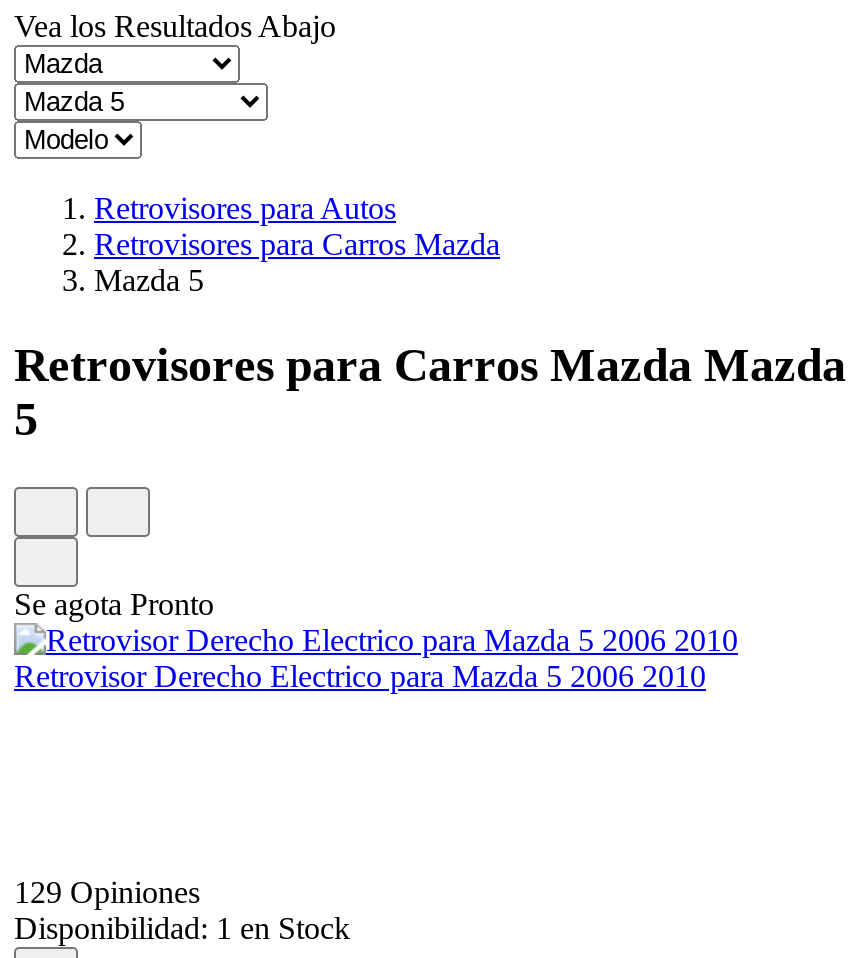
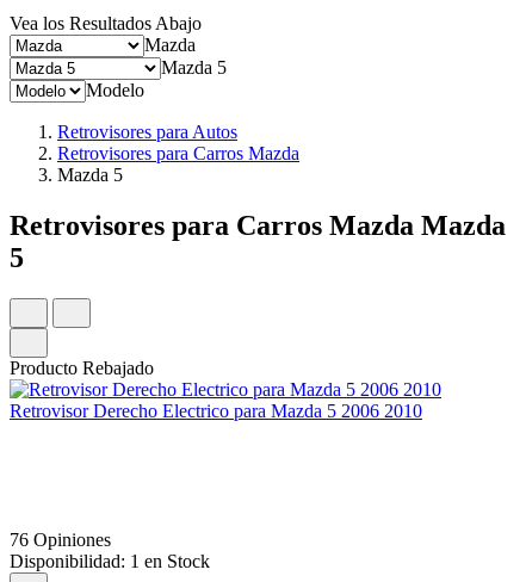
none -> [86,34,227,100] Mazda | Mazda 5 | Modelo
[14,586,214,620] Se agota Pronto -> [10,357,154,378] Producto Rebajado
[14,874,200,908] 129 Opiniones -> [10,529,111,549] 76 Opiniones

